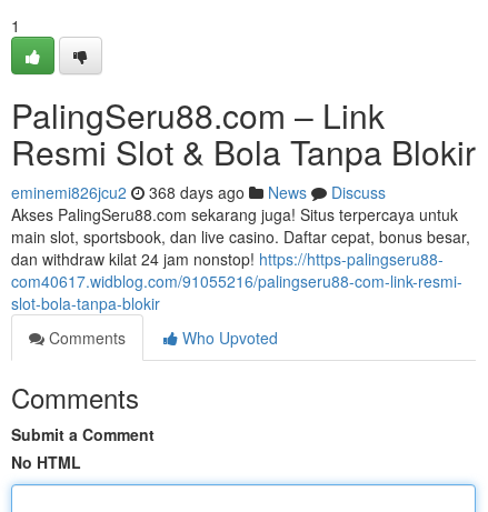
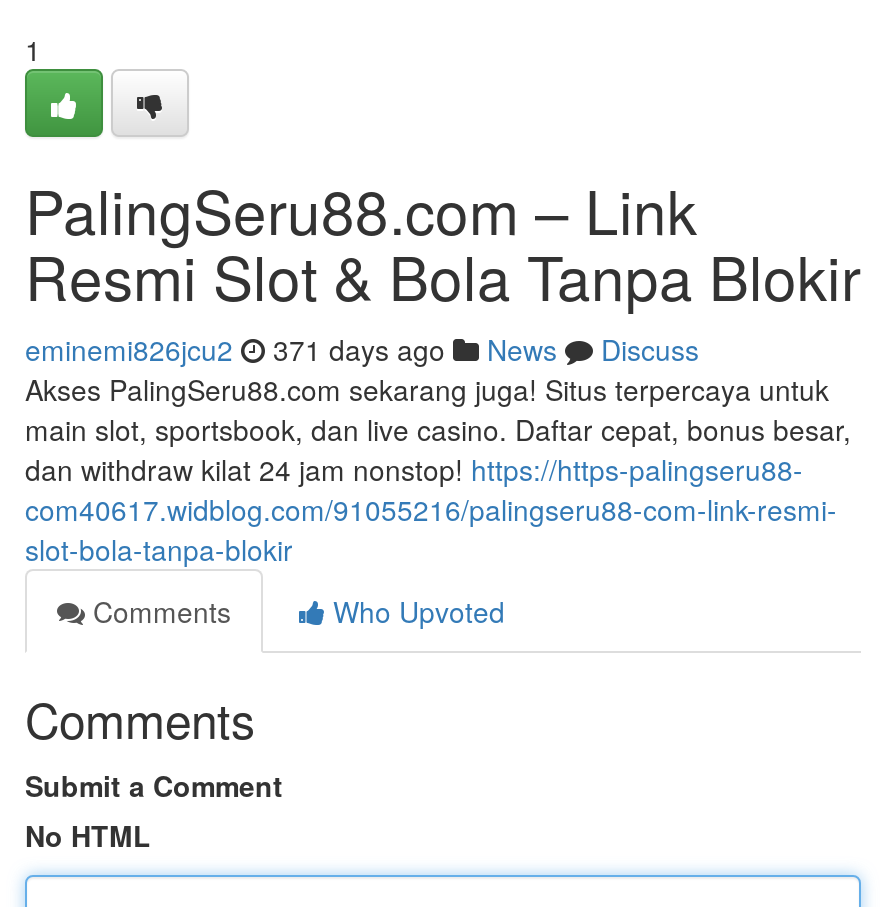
[11,181,386,203] eminemi826jcu2 368 days ago News Discuss -> [25,329,699,369] eminemi826jcu2 371 days ago News Discuss

